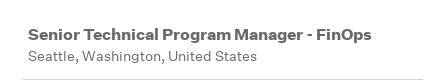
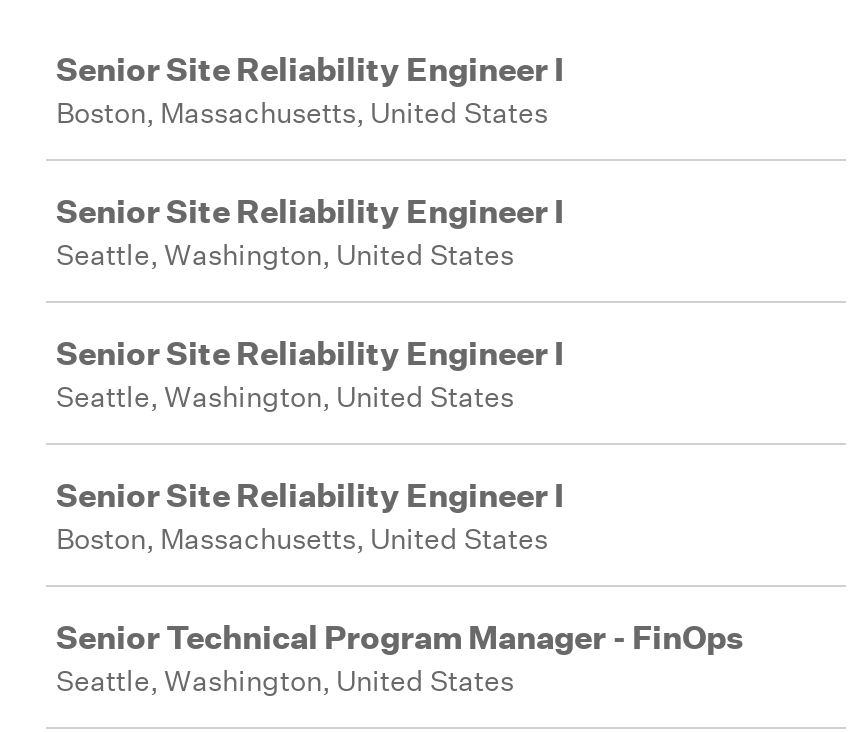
none -> [56,49,564,557] Senior Site Reliability Engineer I | Boston, Massachusetts, United States | Senior Site Reliability Engineer I | Seattle, Washington, United States | Senior Site Reliability Engineer I | Seattle, Washington, United States | Senior Site Reliability Engineer I | Boston, Massachusetts, United States

